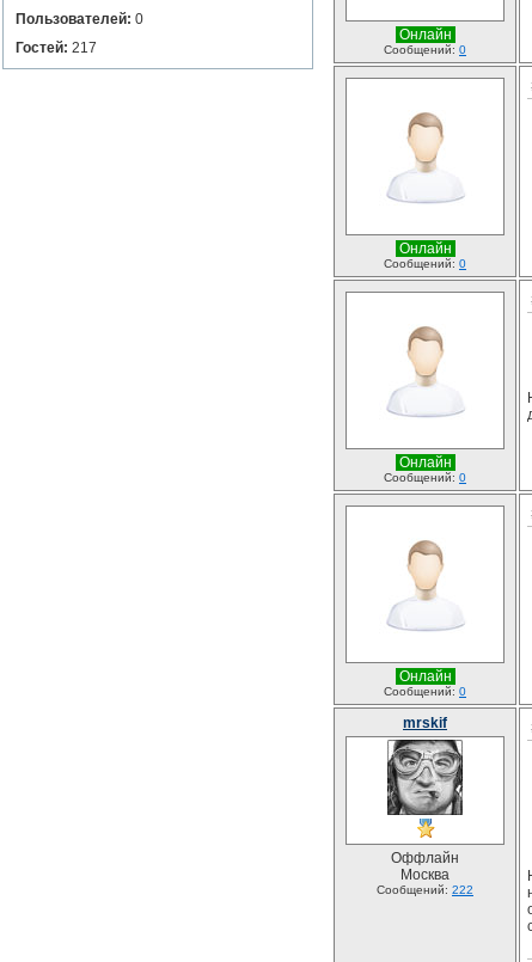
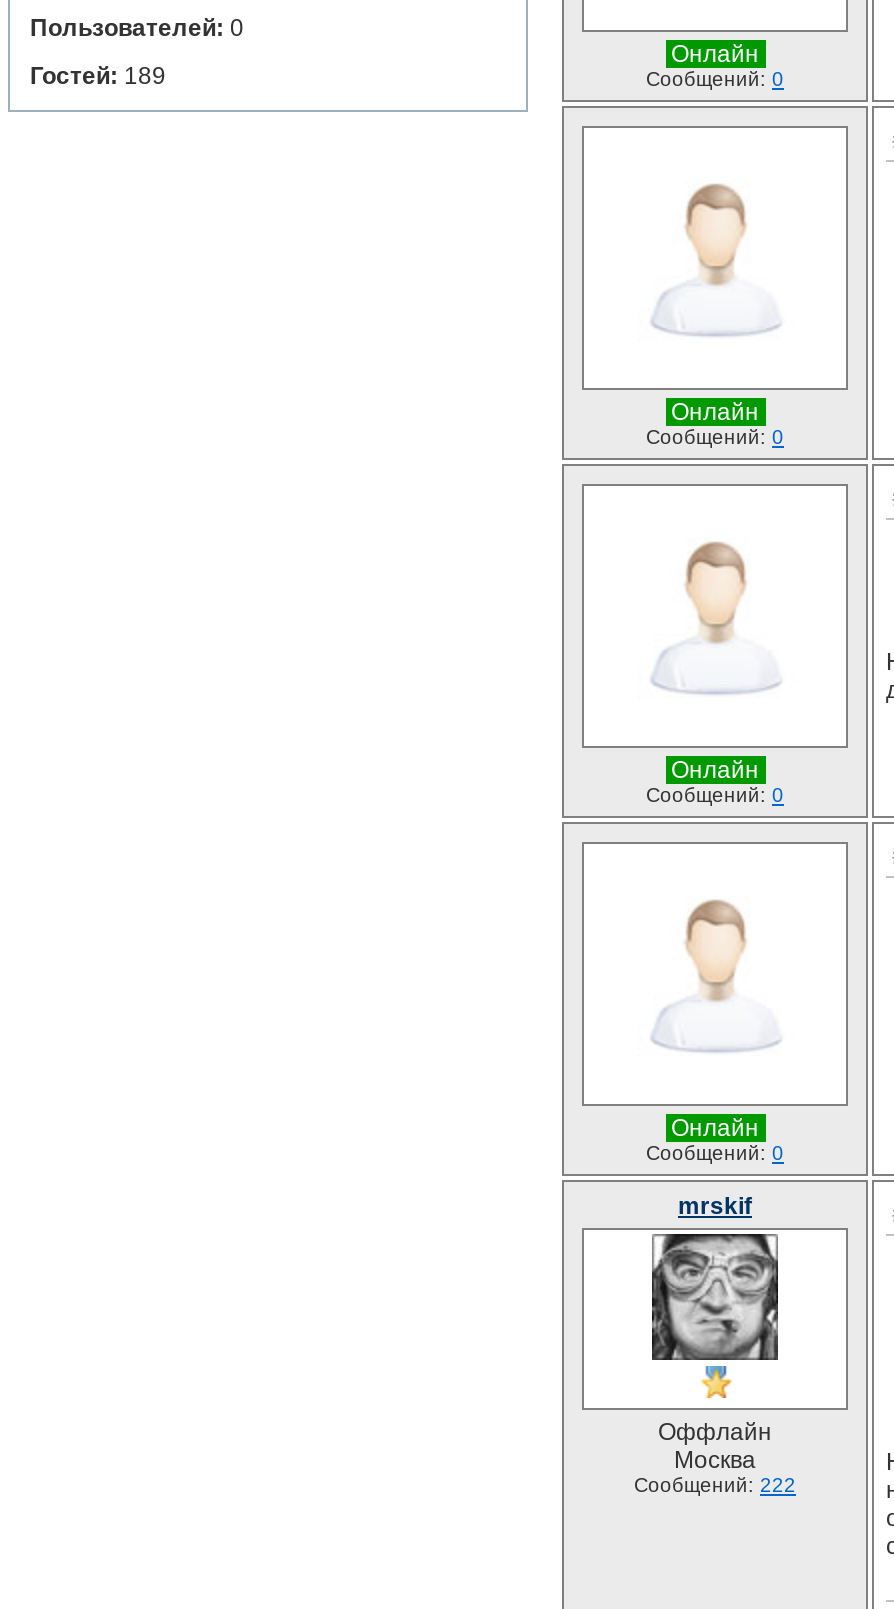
[16,39,97,56] Гостей: 217 -> [30,62,166,90] Гостей: 189

